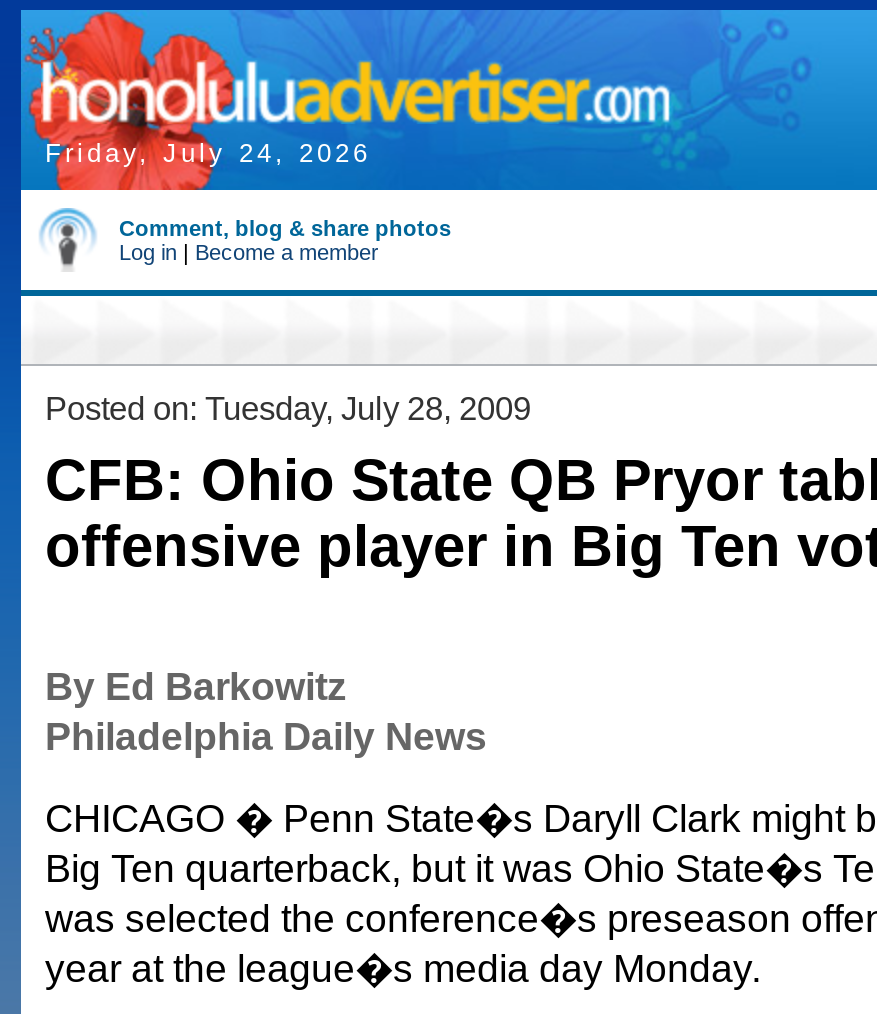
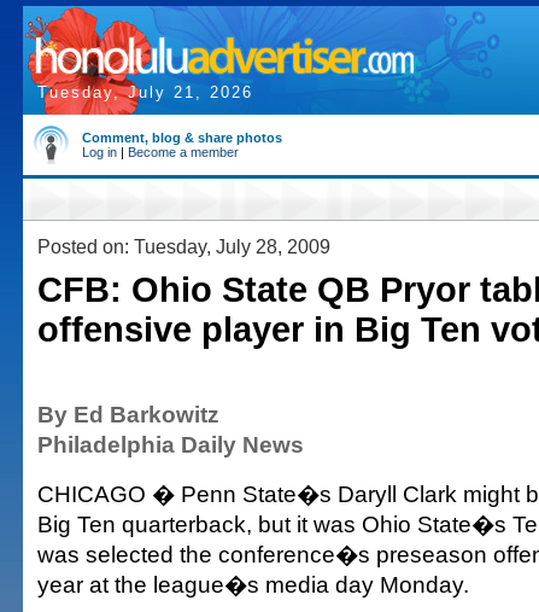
[45,138,371,168] Friday, July 24, 2026 -> [37,83,253,101] Tuesday, July 21, 2026

